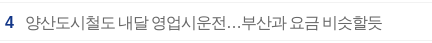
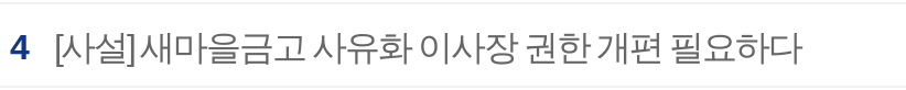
[25,14,382,31] 양산도시철도 내달 영업시운전…부산과 요금 비슷할듯 -> [54,29,801,66] [사설] 새마을금고 사유화 이사장 권한 개편 필요하다

